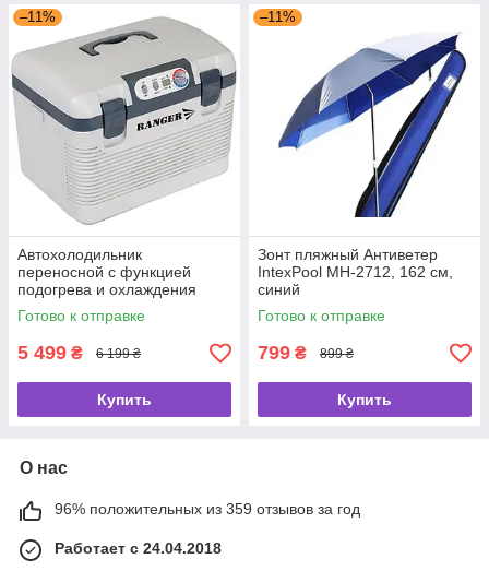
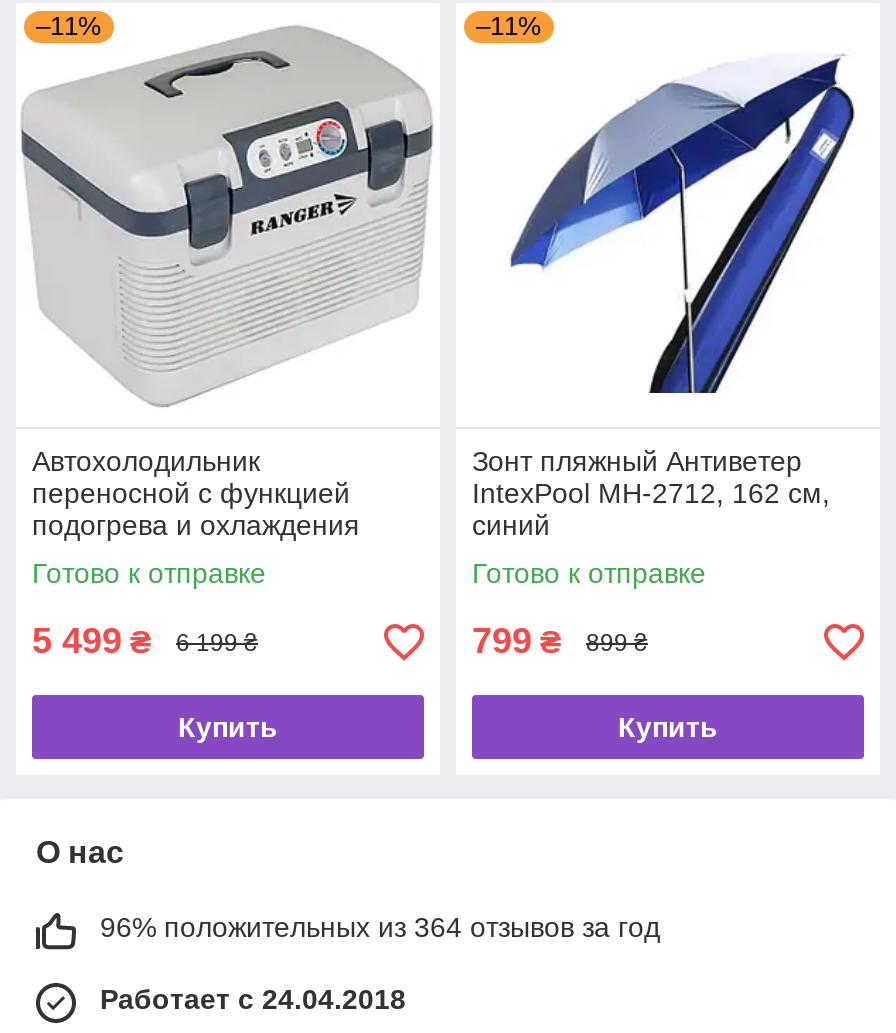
[55,500,360,518] 96% положительных из 359 отзывов за год -> [100,912,660,944] 96% положительных из 364 отзывов за год

